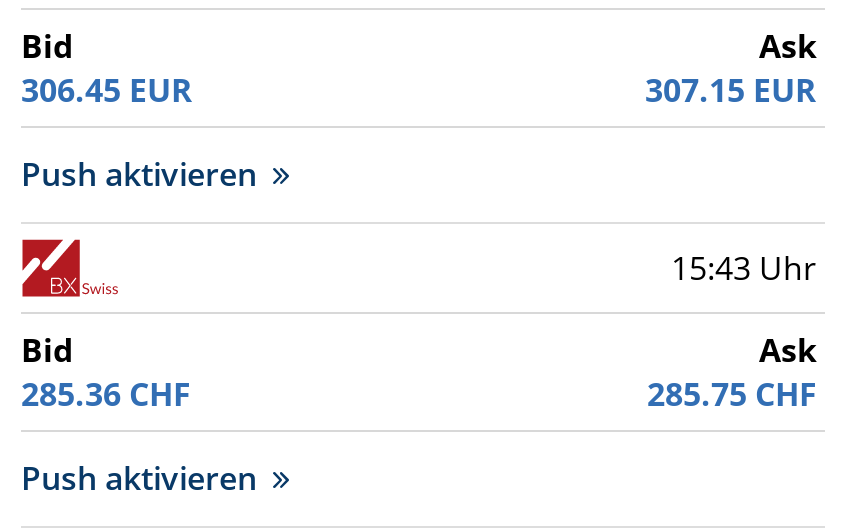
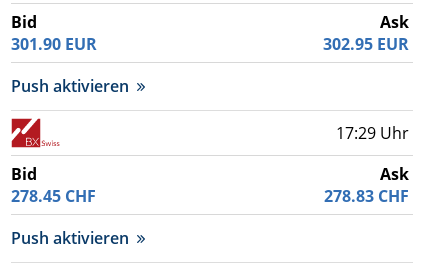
[21,68,193,112] 306.45 EUR -> [11,33,97,55] 301.90 EUR
[645,68,817,112] 307.15 EUR -> [323,33,409,55] 302.95 EUR
[671,246,817,290] 15:43 Uhr -> [336,122,409,144] 17:29 Uhr
[21,372,191,416] 285.36 CHF -> [11,185,96,207] 278.45 CHF
[647,372,817,416] 285.75 CHF -> [324,185,409,207] 278.83 CHF

